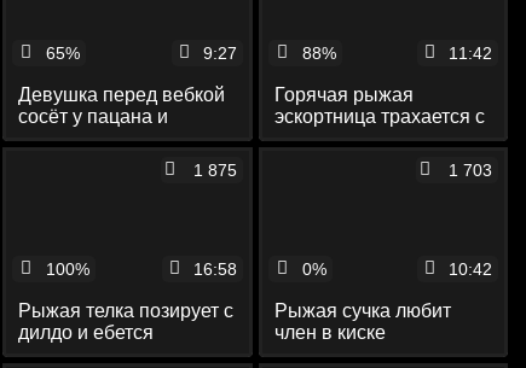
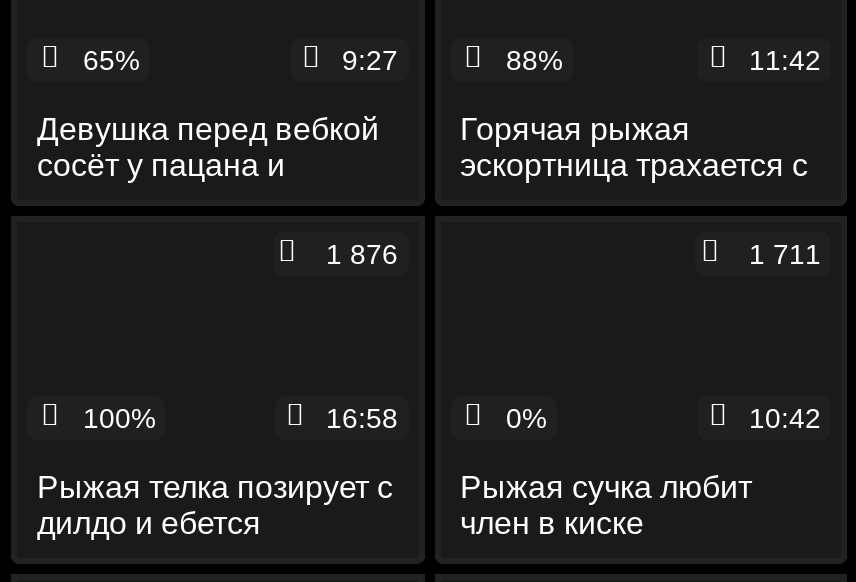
[193,161,236,180] 1 875 -> [326,238,398,270] 1 876
[449,161,492,180] 1 703 -> [749,238,821,270] 1 711

